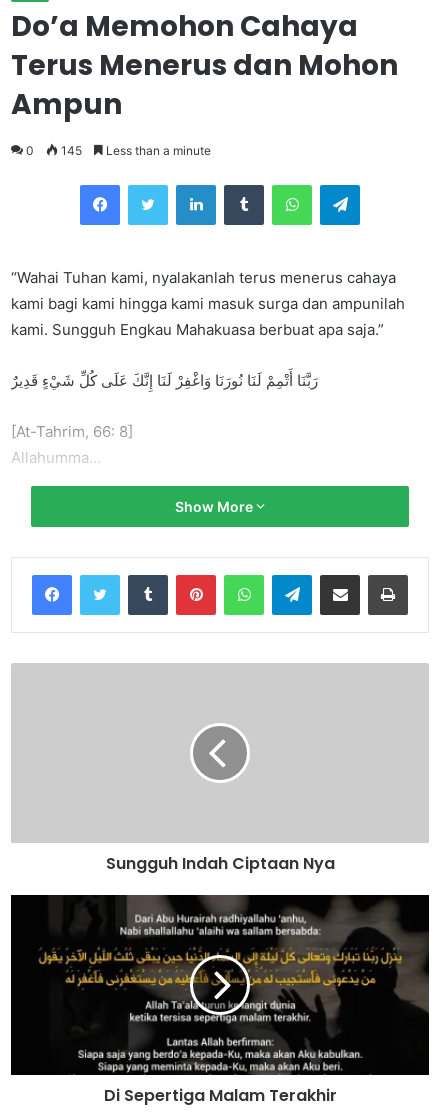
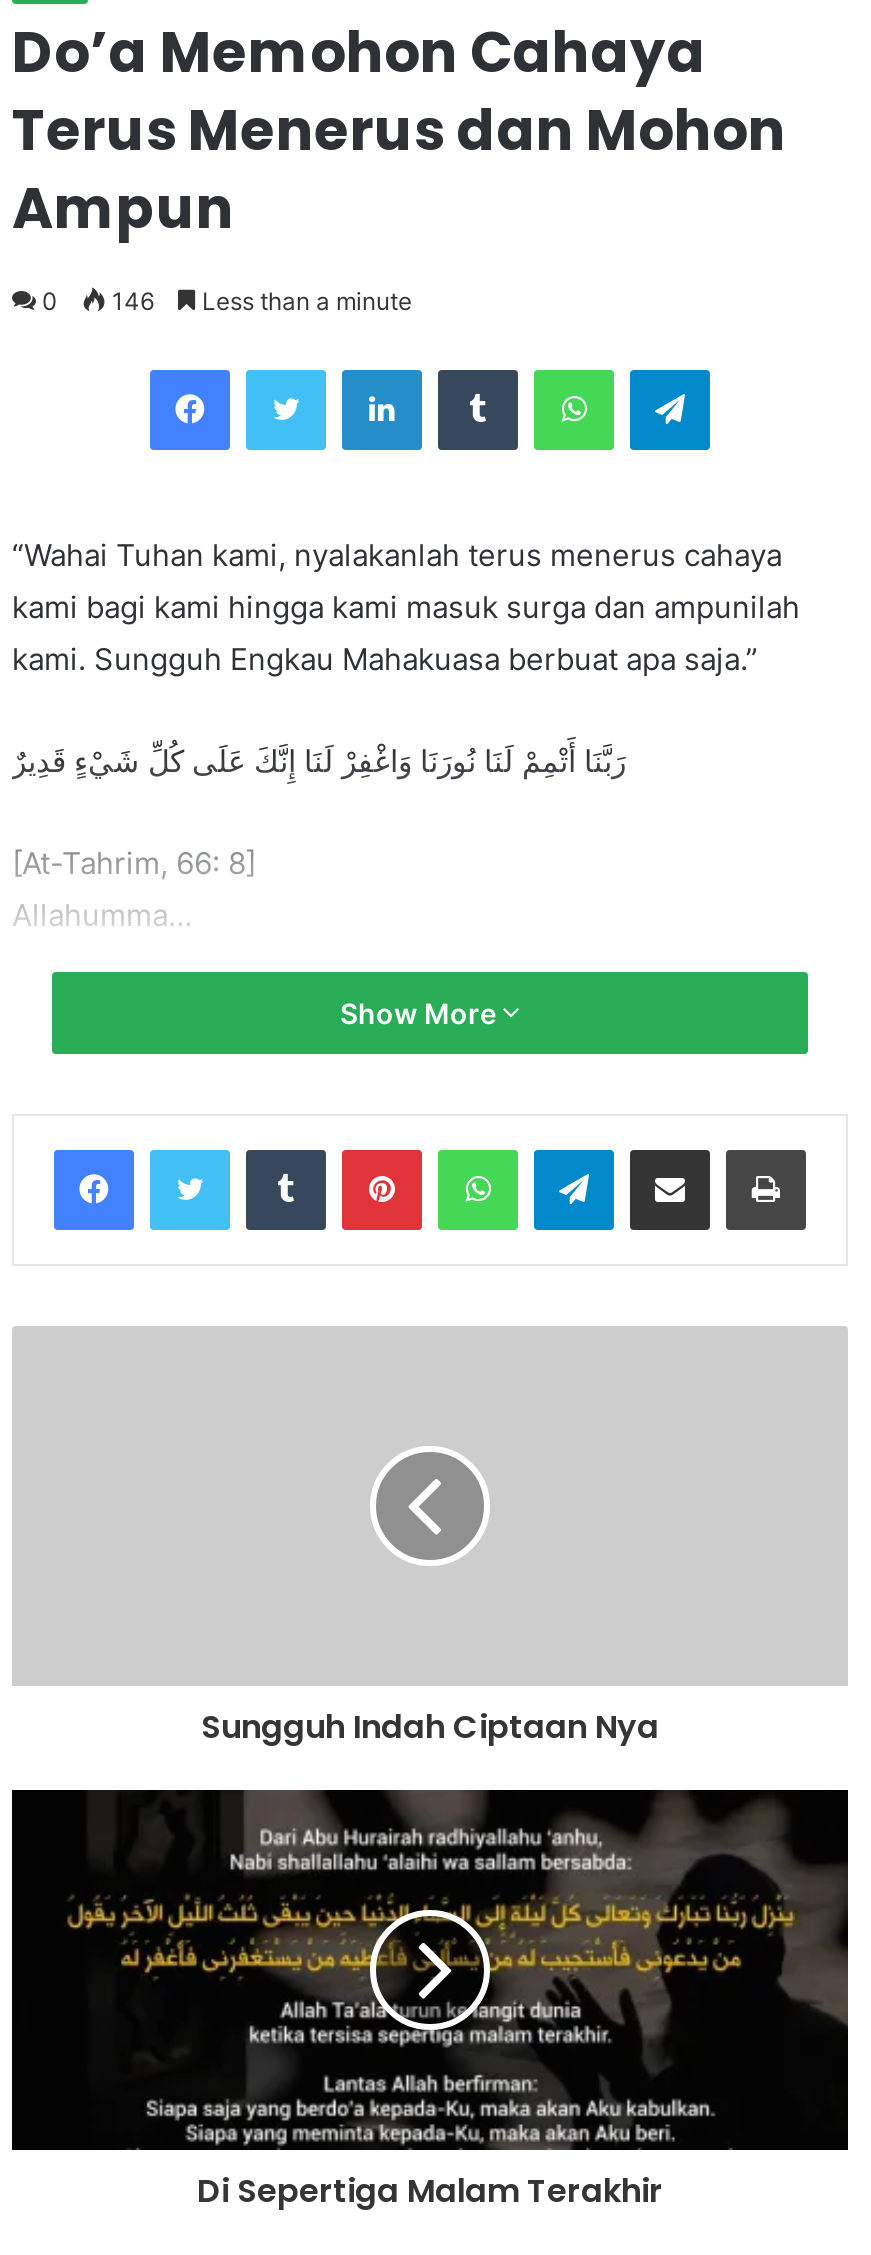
[26,143,211,158] 0 145 Less than a minute -> [42,286,412,316] 0 146 Less than a minute

